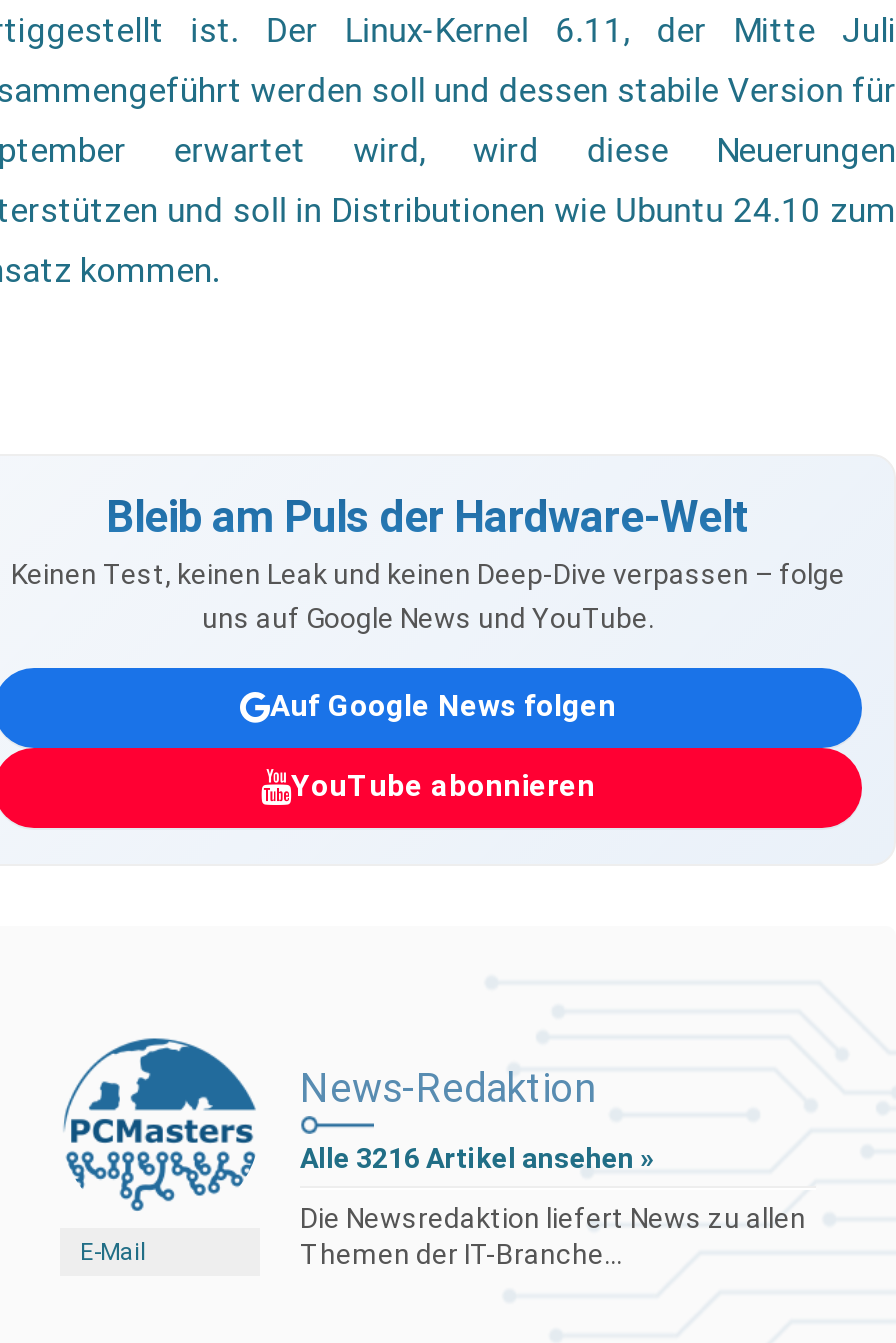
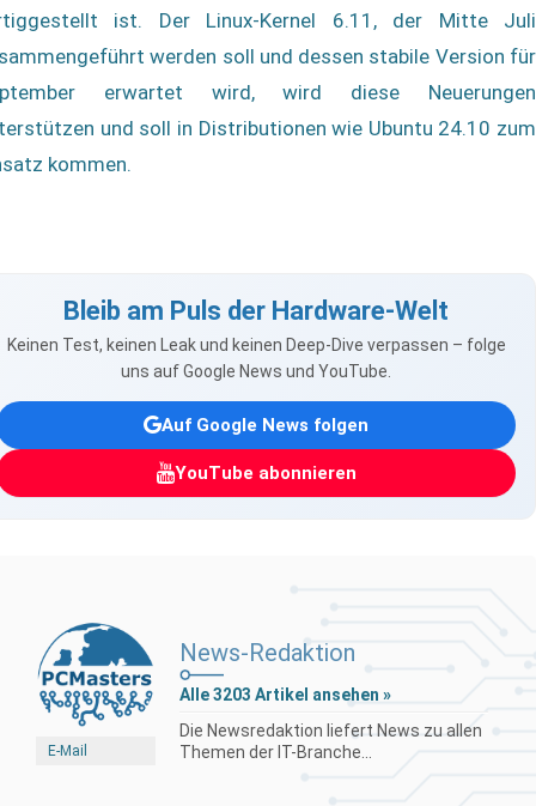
[300,1141,654,1173] Alle 3216 Artikel ansehen » -> [179,685,391,704] Alle 3203 Artikel ansehen »

